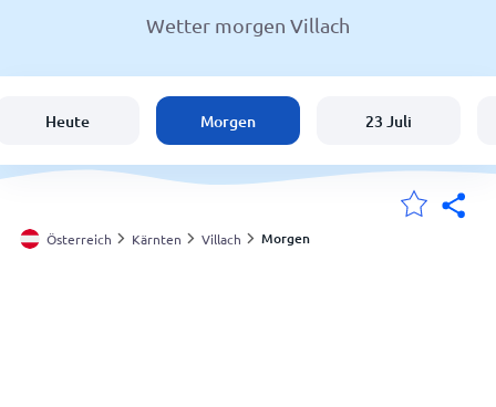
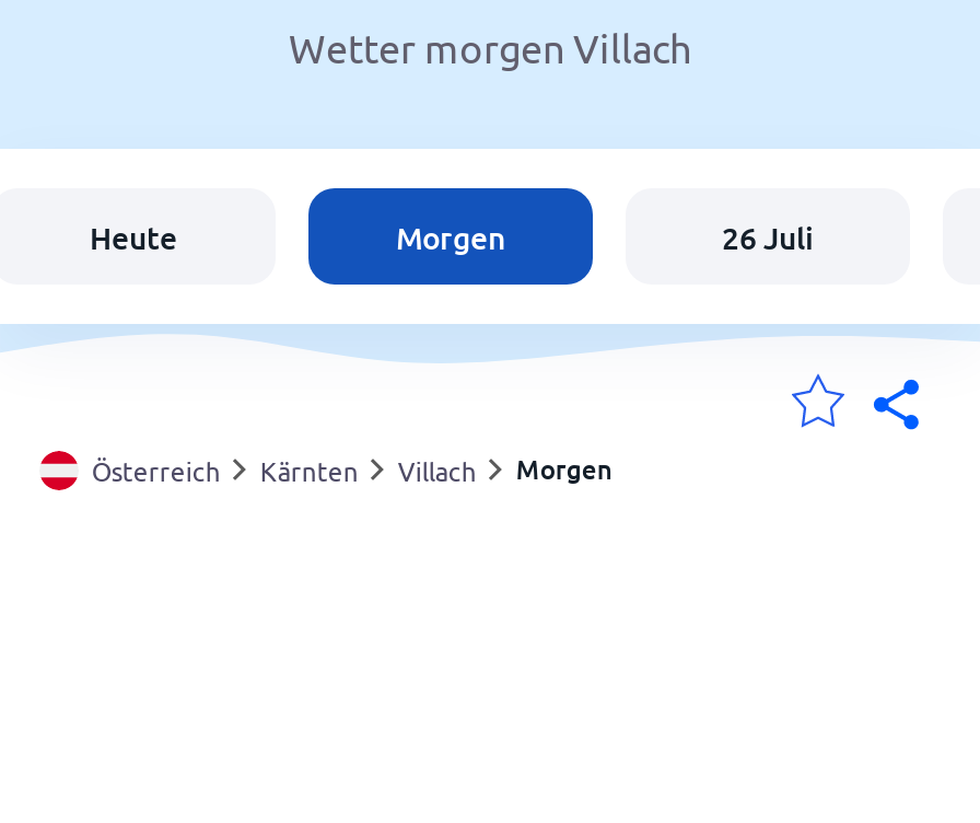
[365,111,412,132] 23 Juli -> [722,217,814,258] 26 Juli

